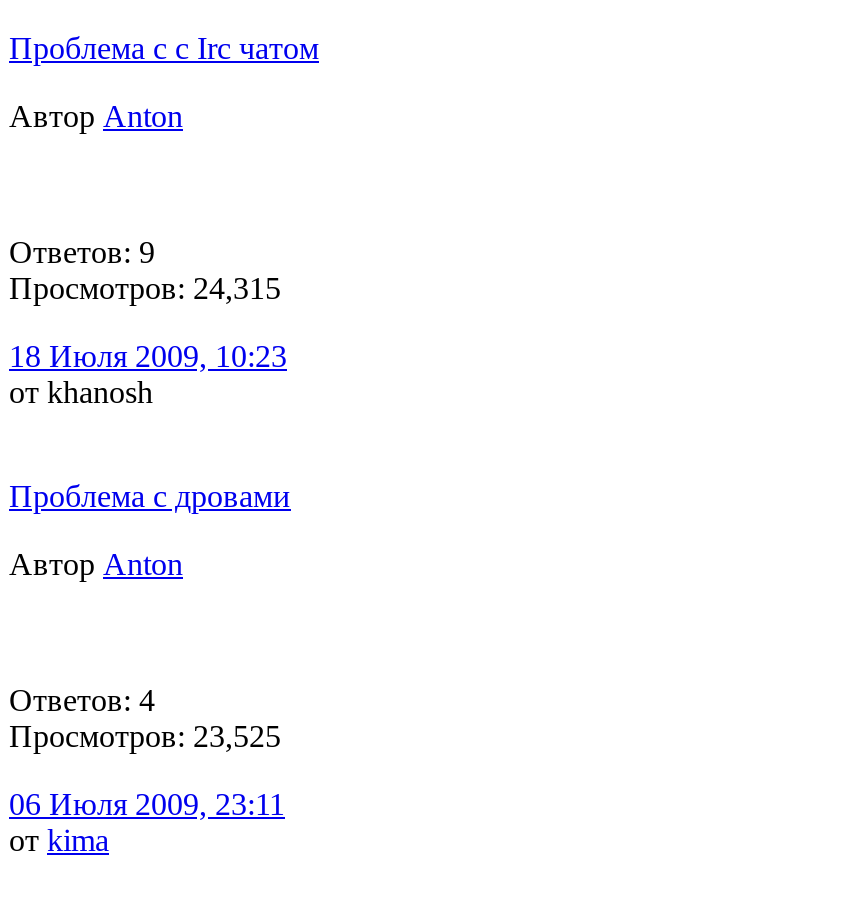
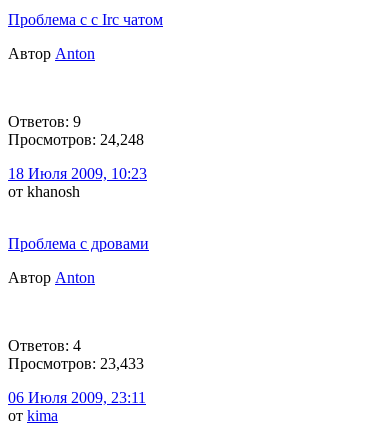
[9,272,281,306] Просмотров: 24,315 -> [8,131,144,148] Просмотров: 24,248
[9,720,281,754] Просмотров: 23,525 -> [8,355,144,372] Просмотров: 23,433

